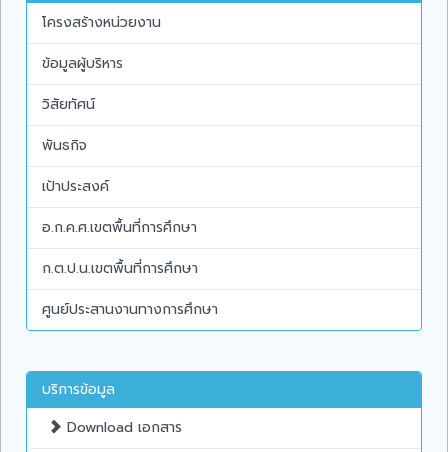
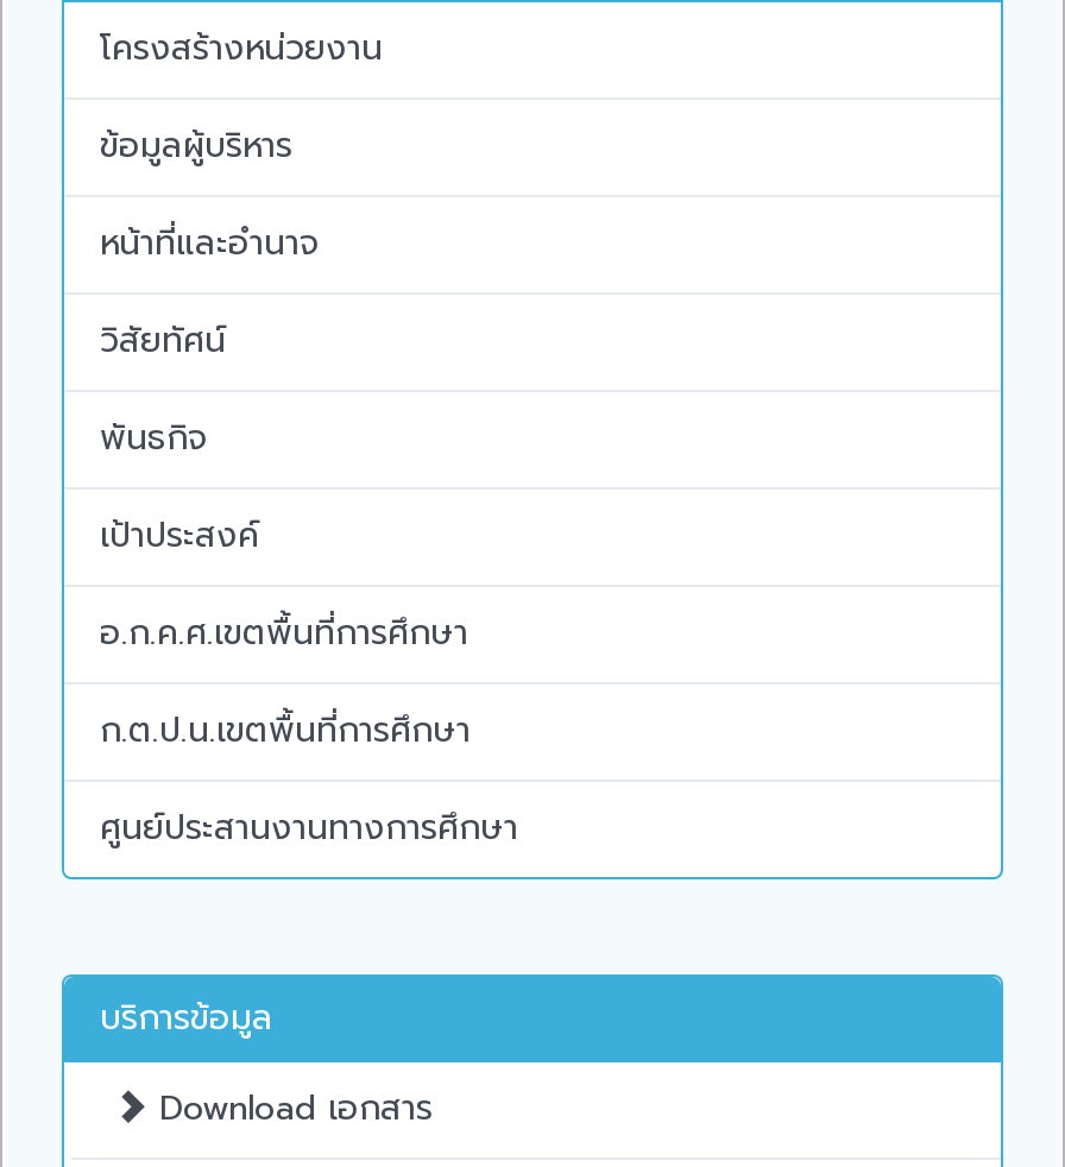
none -> [100,219,319,269] หน้าที่และอำนาจ

